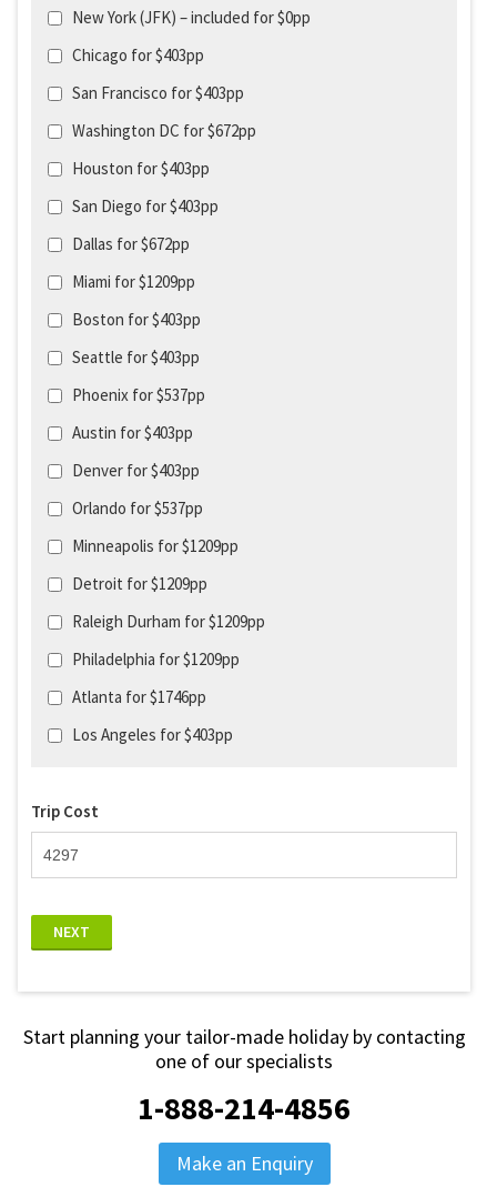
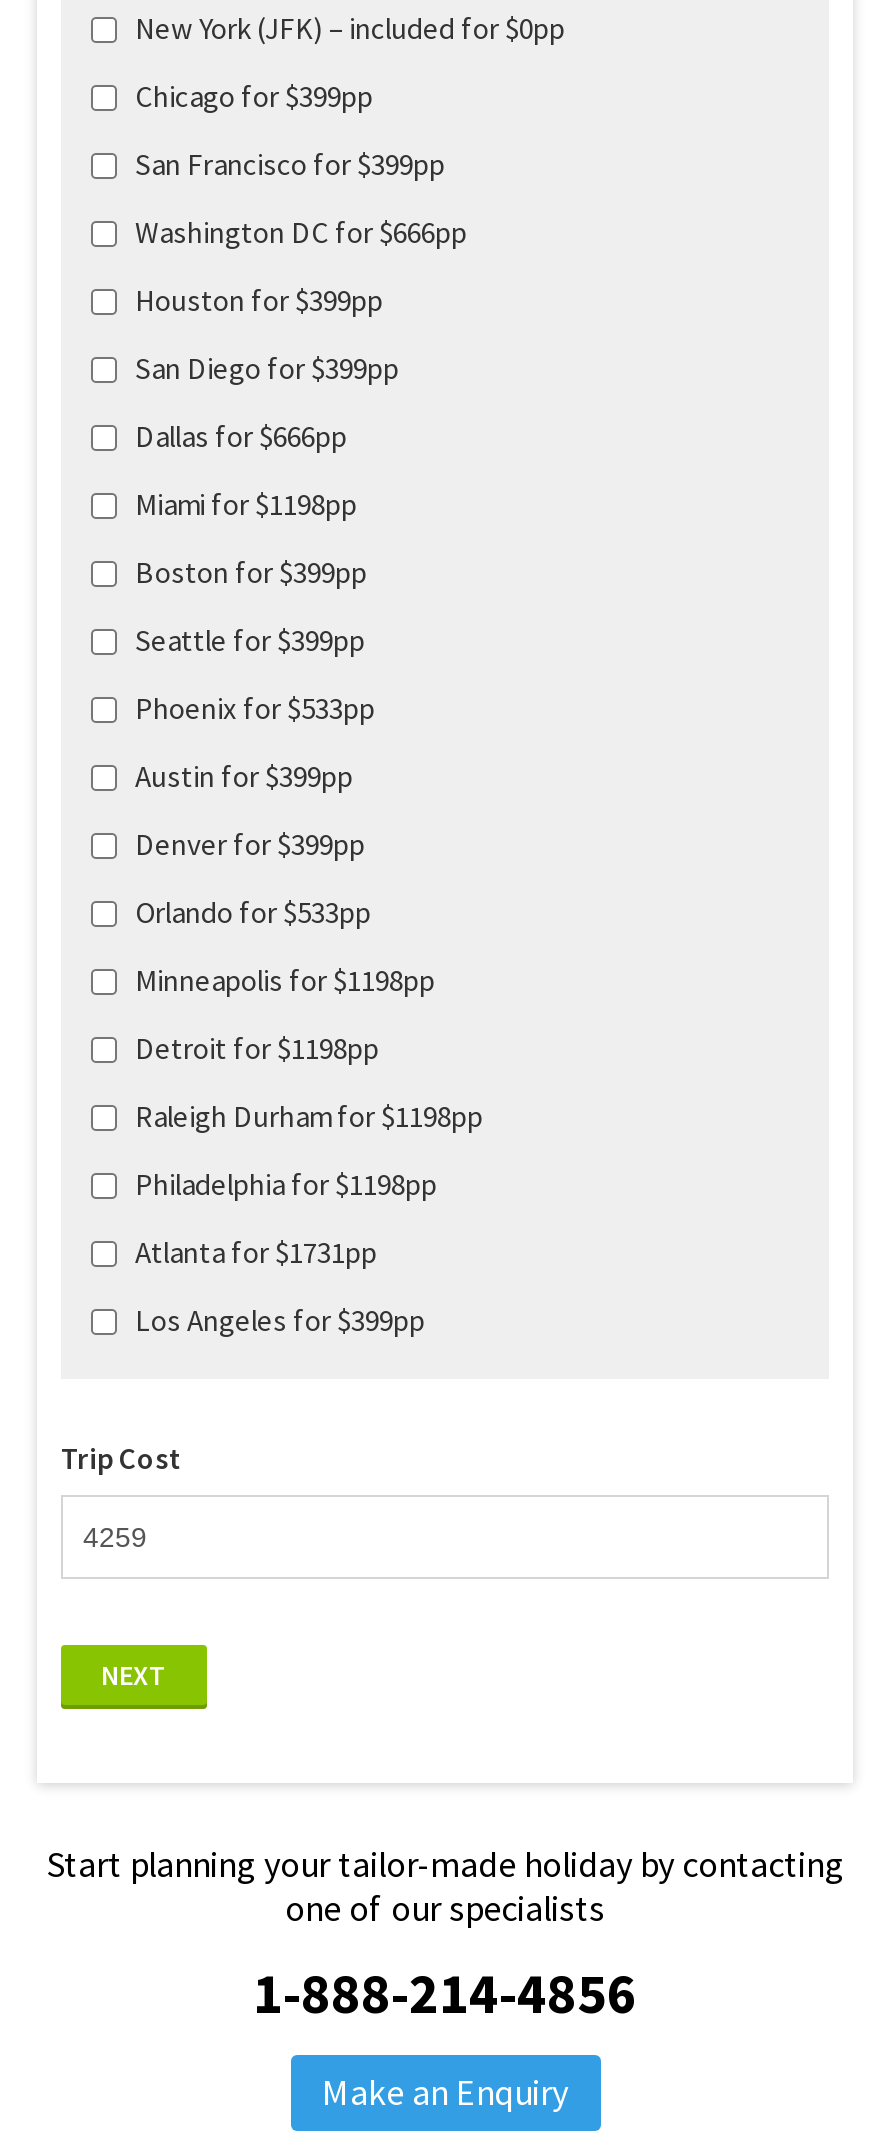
[72,44,204,66] Chicago for $403pp -> [135,77,373,115] Chicago for $399pp
[72,82,244,103] San Francisco for $403pp -> [135,145,445,183] San Francisco for $399pp
[72,120,256,141] Washington DC for $672pp -> [135,213,467,251] Washington DC for $666pp
[72,158,210,179] Houston for $403pp -> [135,281,383,319] Houston for $399pp
[72,195,219,217] San Diego for $403pp -> [135,349,399,387] San Diego for $399pp
[72,233,190,254] Dallas for $672pp -> [135,417,347,455] Dallas for $666pp
[72,271,195,292] Miami for $1209pp -> [135,485,357,523] Miami for $1198pp
[72,309,201,330] Boston for $403pp -> [135,553,367,591] Boston for $399pp
[72,346,200,368] Seattle for $403pp -> [135,621,365,659] Seattle for $399pp
[72,384,205,405] Phoenix for $537pp -> [135,689,375,727] Phoenix for $533pp
[72,422,193,443] Austin for $403pp -> [135,757,353,795] Austin for $399pp
[72,460,200,481] Denver for $403pp -> [135,825,365,863] Denver for $399pp
[72,497,203,519] Orlando for $537pp -> [135,893,371,931] Orlando for $533pp
[72,535,239,556] Minneapolis for $1209pp -> [135,961,435,999] Minneapolis for $1198pp
[72,573,207,594] Detroit for $1209pp -> [135,1029,379,1067] Detroit for $1198pp
[72,611,265,632] Raleigh Durham for $1209pp -> [135,1097,483,1135] Raleigh Durham for $1198pp
[72,648,240,670] Philadelphia for $1209pp -> [135,1165,437,1203] Philadelphia for $1198pp
[72,686,206,707] Atlanta for $1746pp -> [135,1233,377,1271] Atlanta for $1731pp
[72,724,233,745] Los Angeles for $403pp -> [135,1301,425,1339] Los Angeles for $399pp

